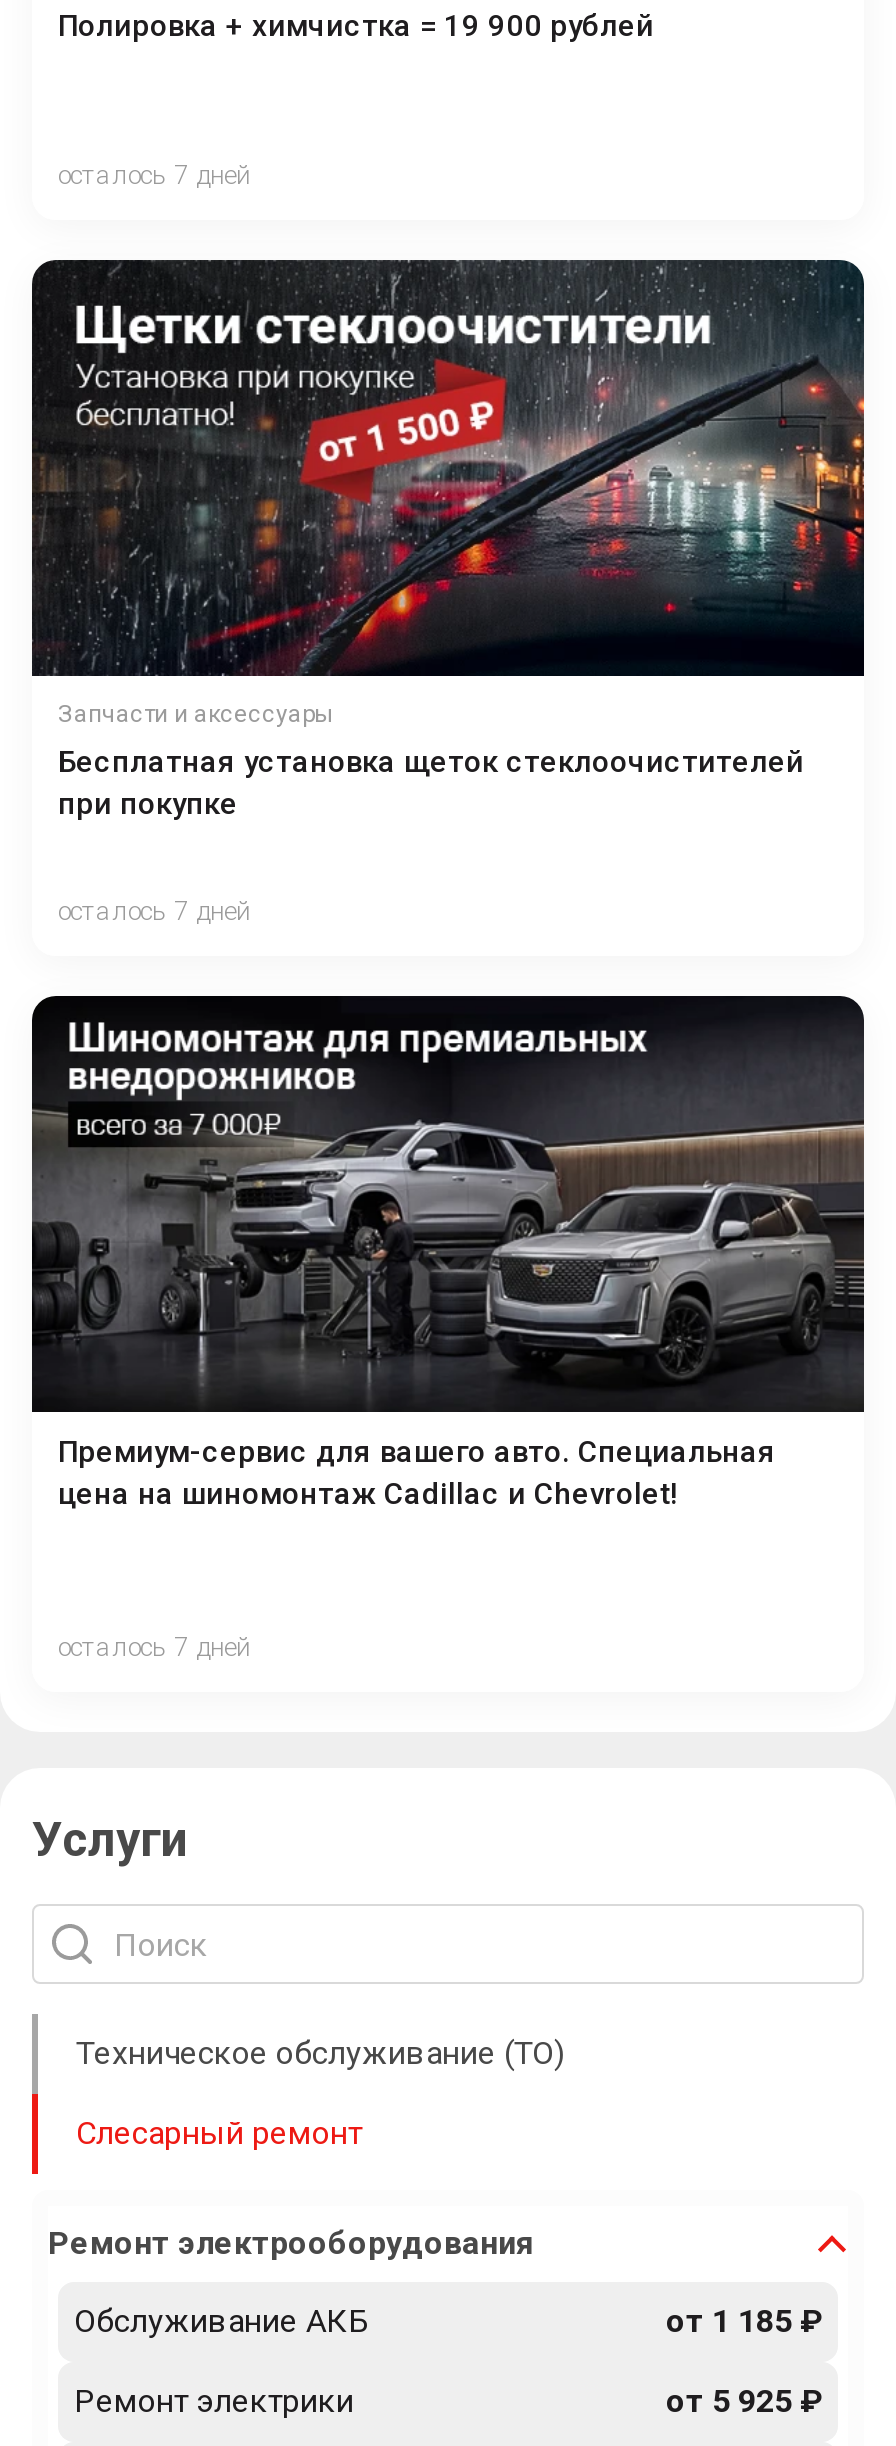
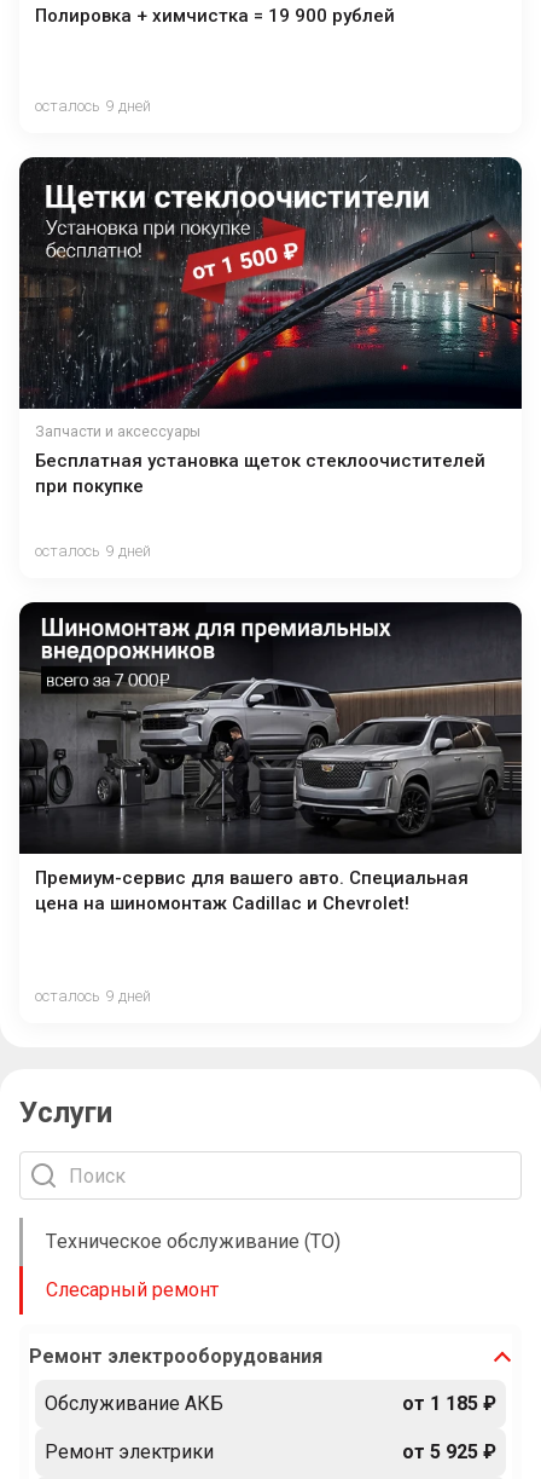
[58,160,250,190] осталось 7 дней -> [35,97,151,115] осталось 9 дней
[58,896,250,926] осталось 7 дней -> [35,542,151,560] осталось 9 дней
[58,1632,250,1662] осталось 7 дней -> [35,987,151,1005] осталось 9 дней

